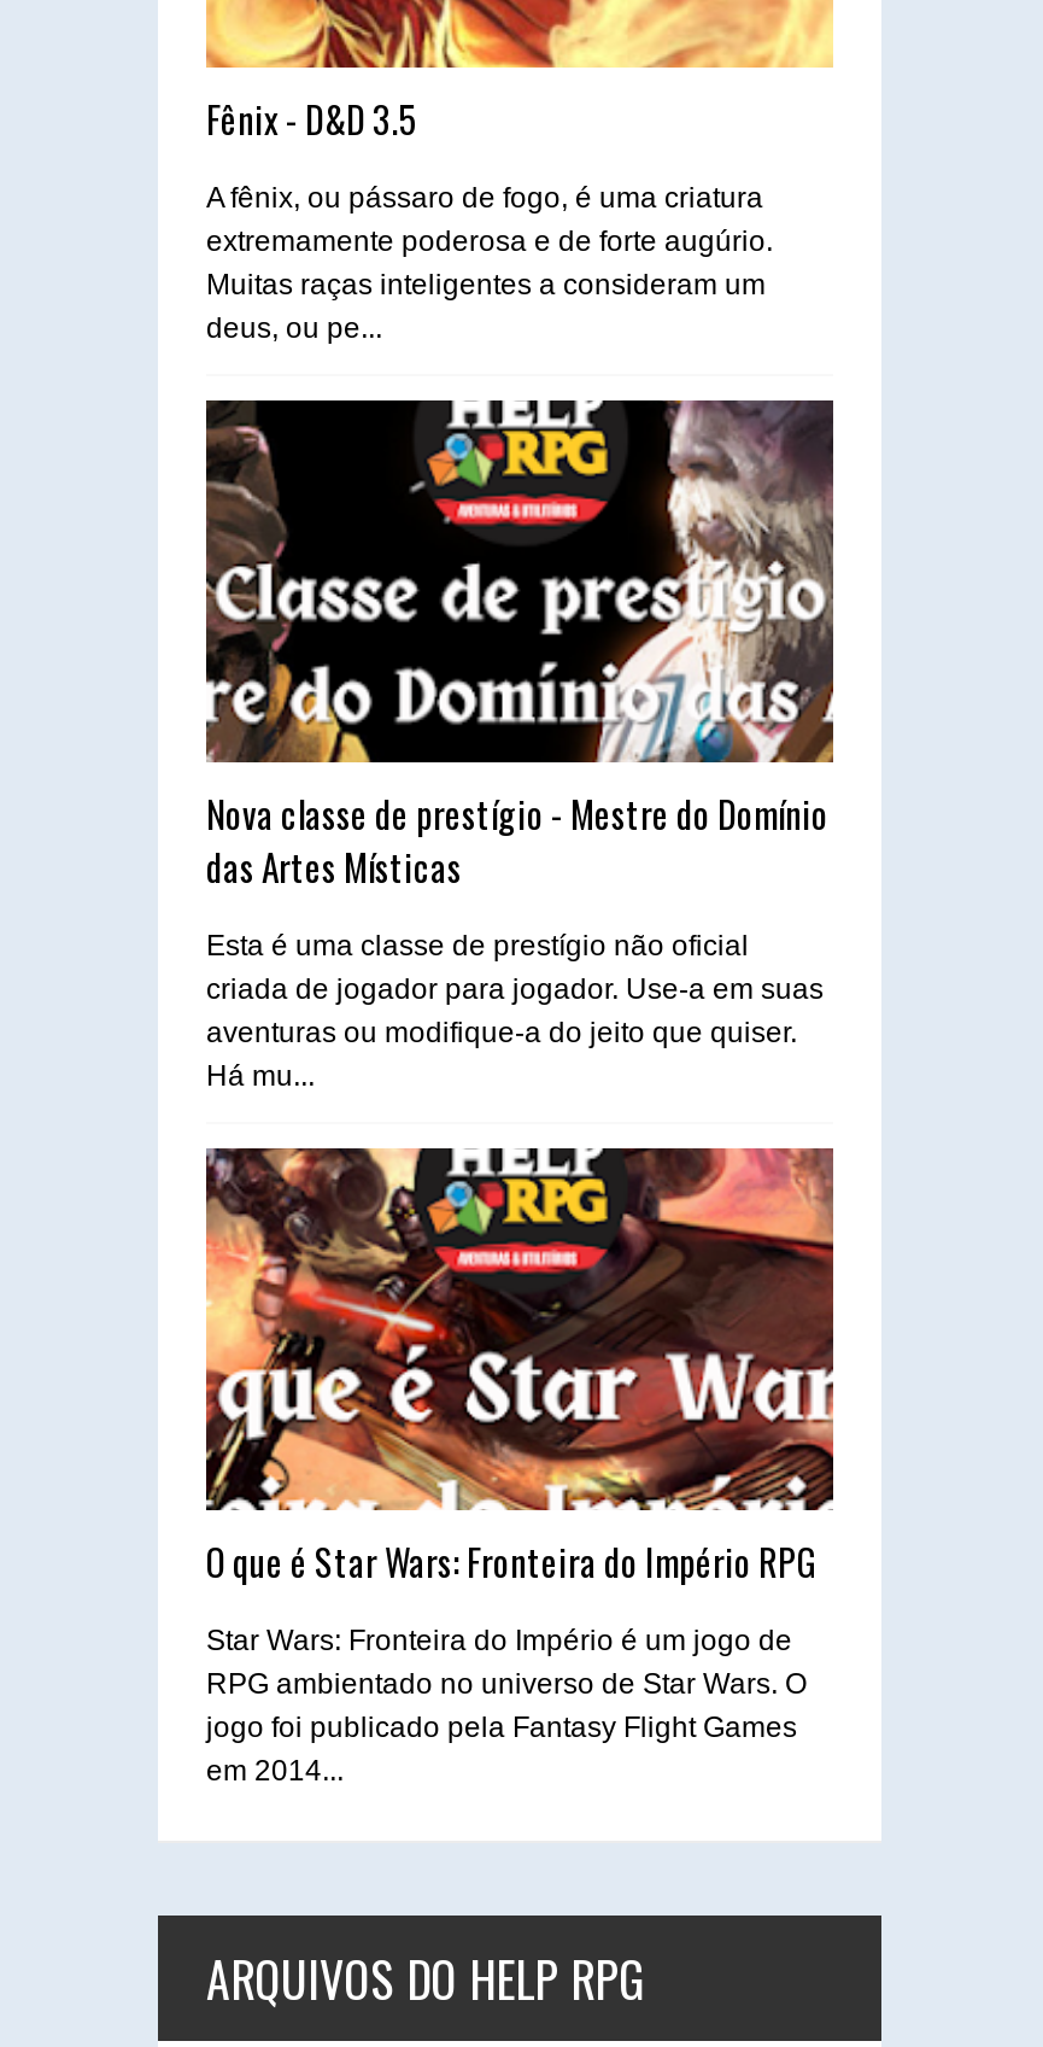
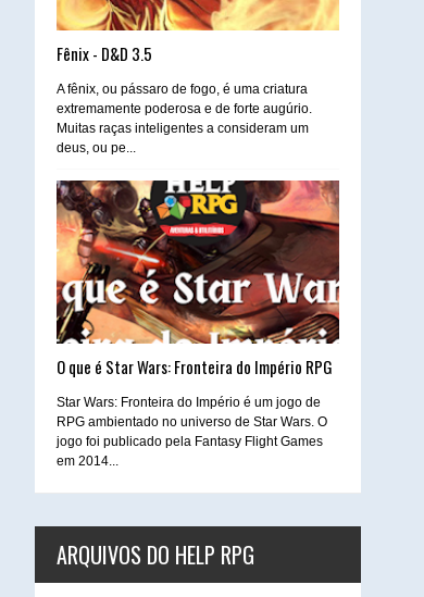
[204,398,836,1092] [image] | Nova classe de prestígio - Mestre do Domínio | das Artes Místicas | Esta é uma classe de prestígio não oficial | criada de jogador para jogador. Use-a em suas | aventuras ou modifique-a do jeito que quiser. | Há mu... -> none

